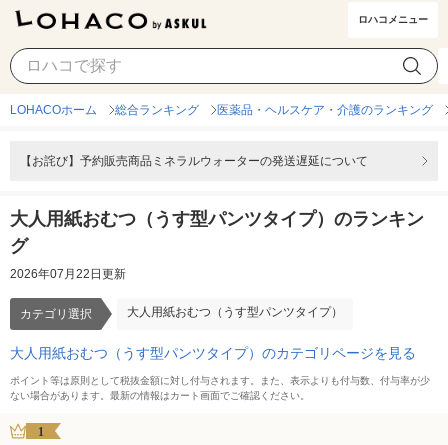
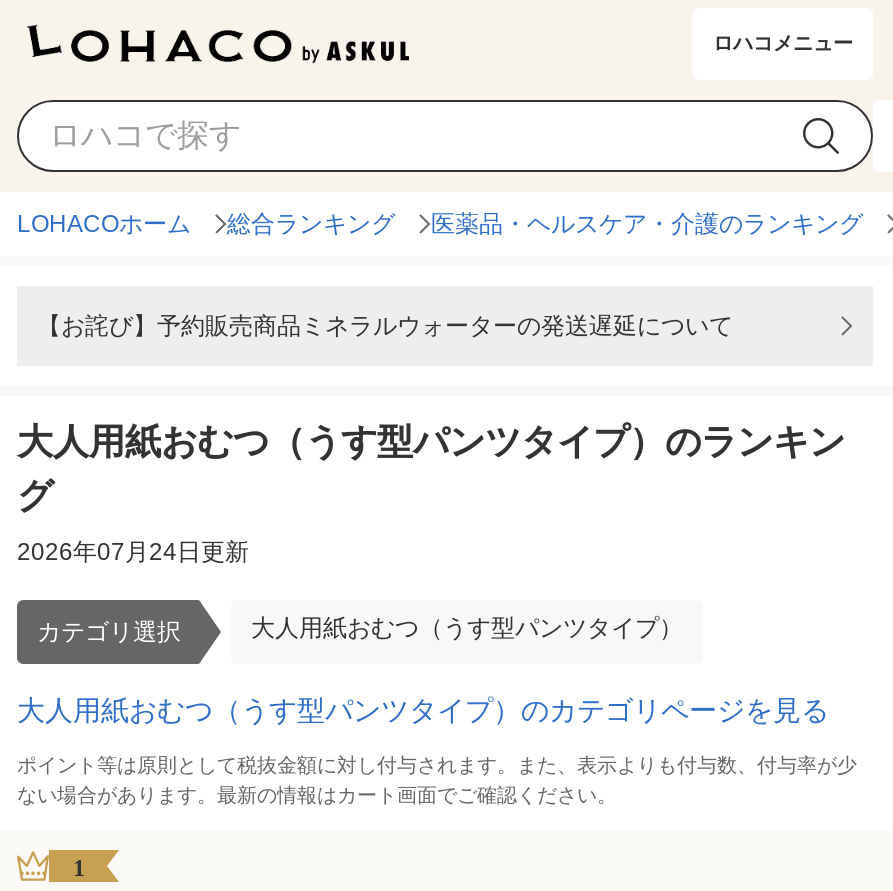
[10,267,126,281] 2026年07月22日更新 -> [17,538,249,566] 2026年07月24日更新

